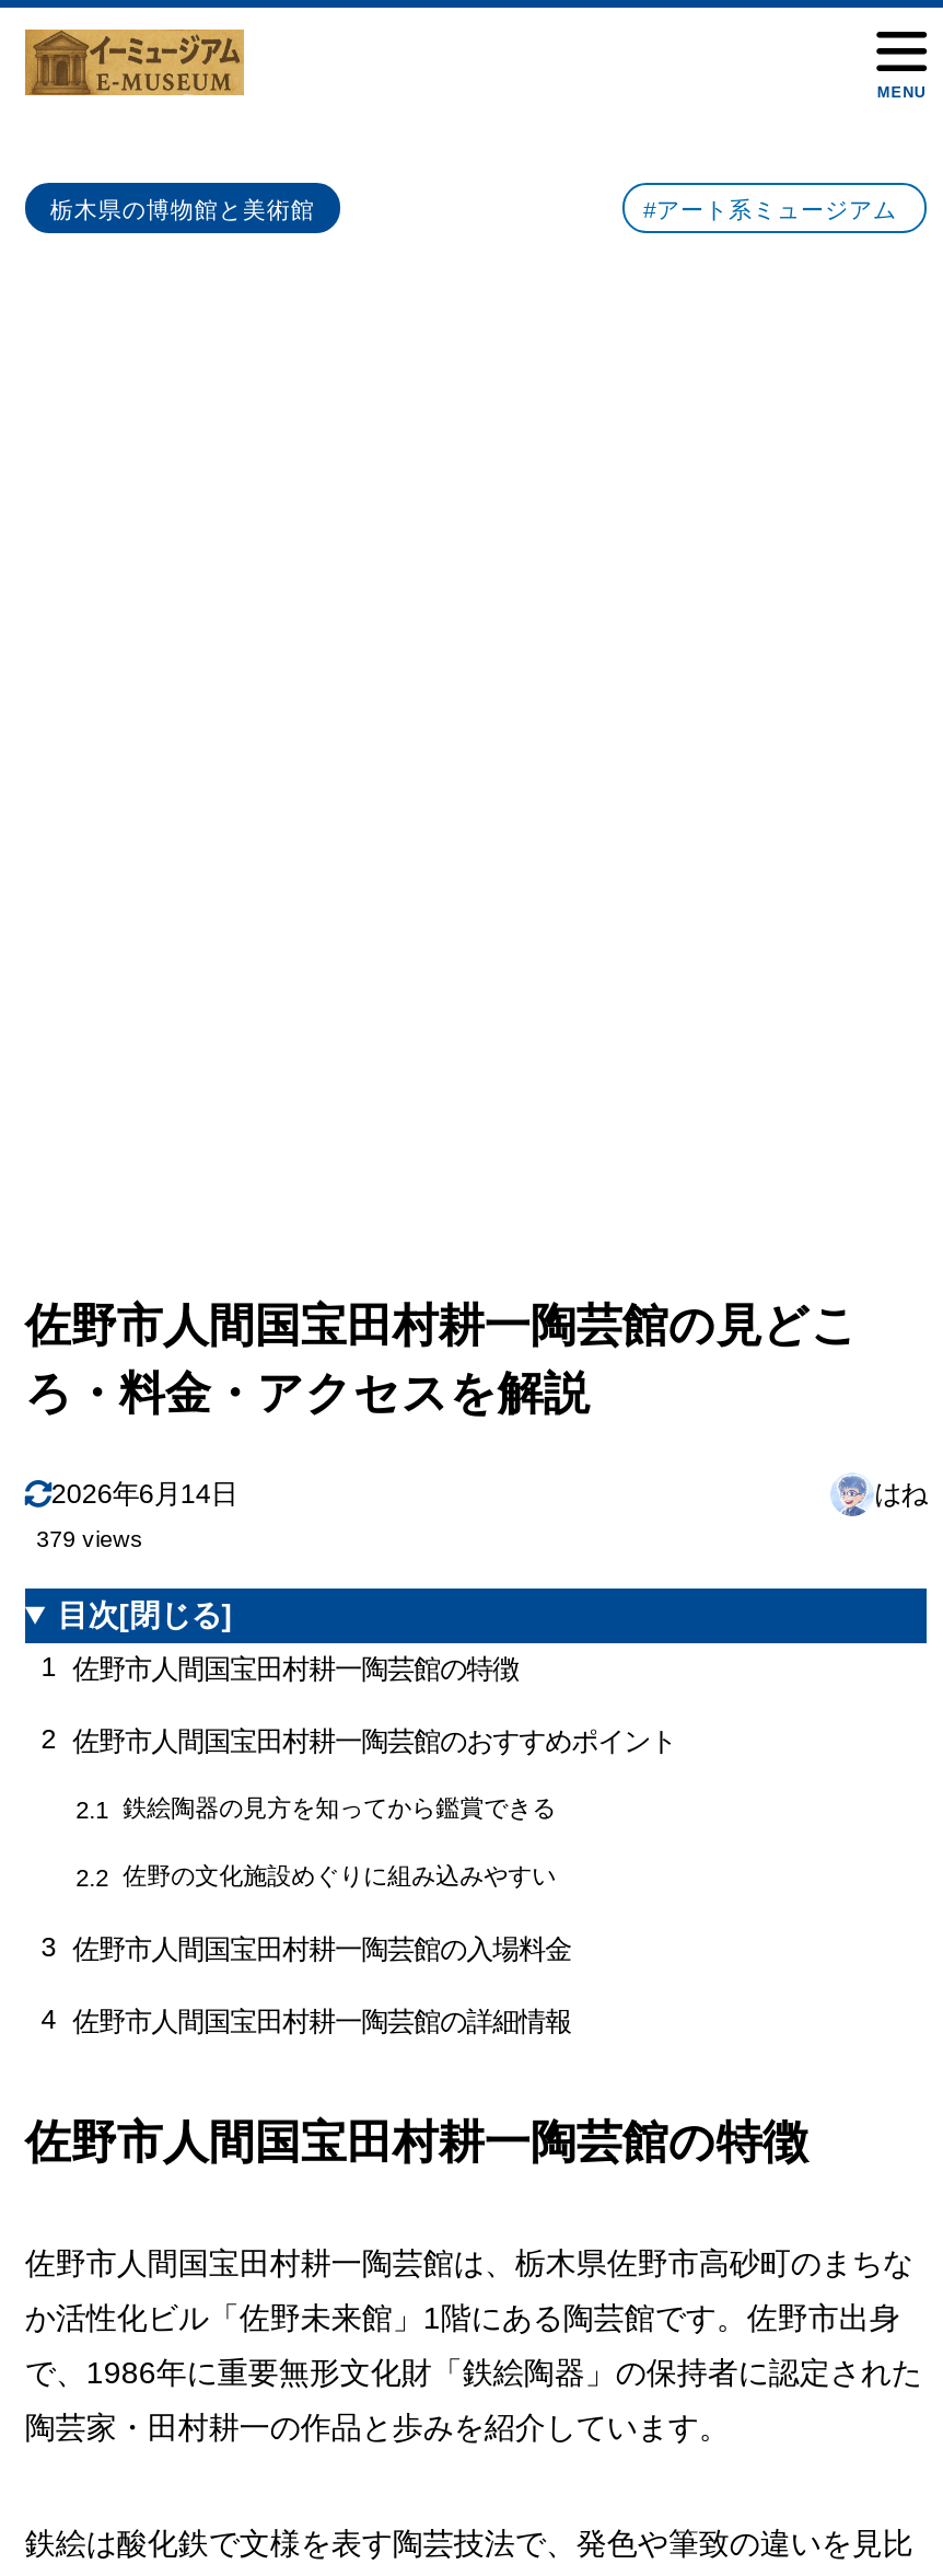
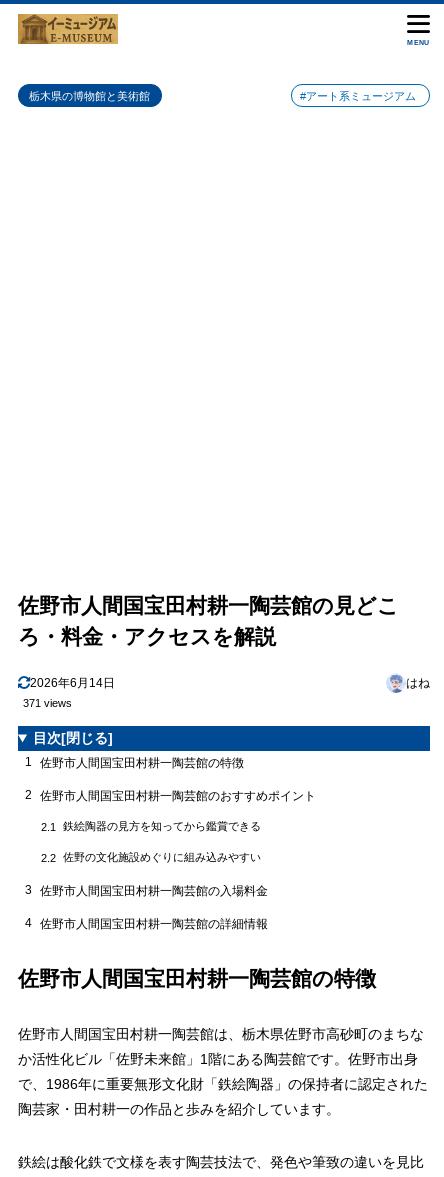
[37,1526,144,1552] 379 views -> [23,697,72,709] 371 views

